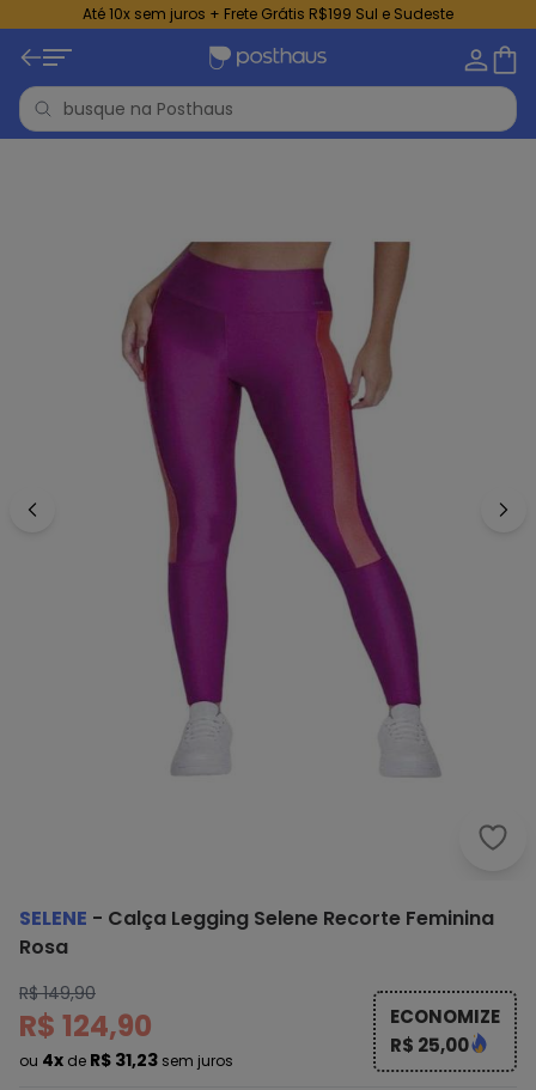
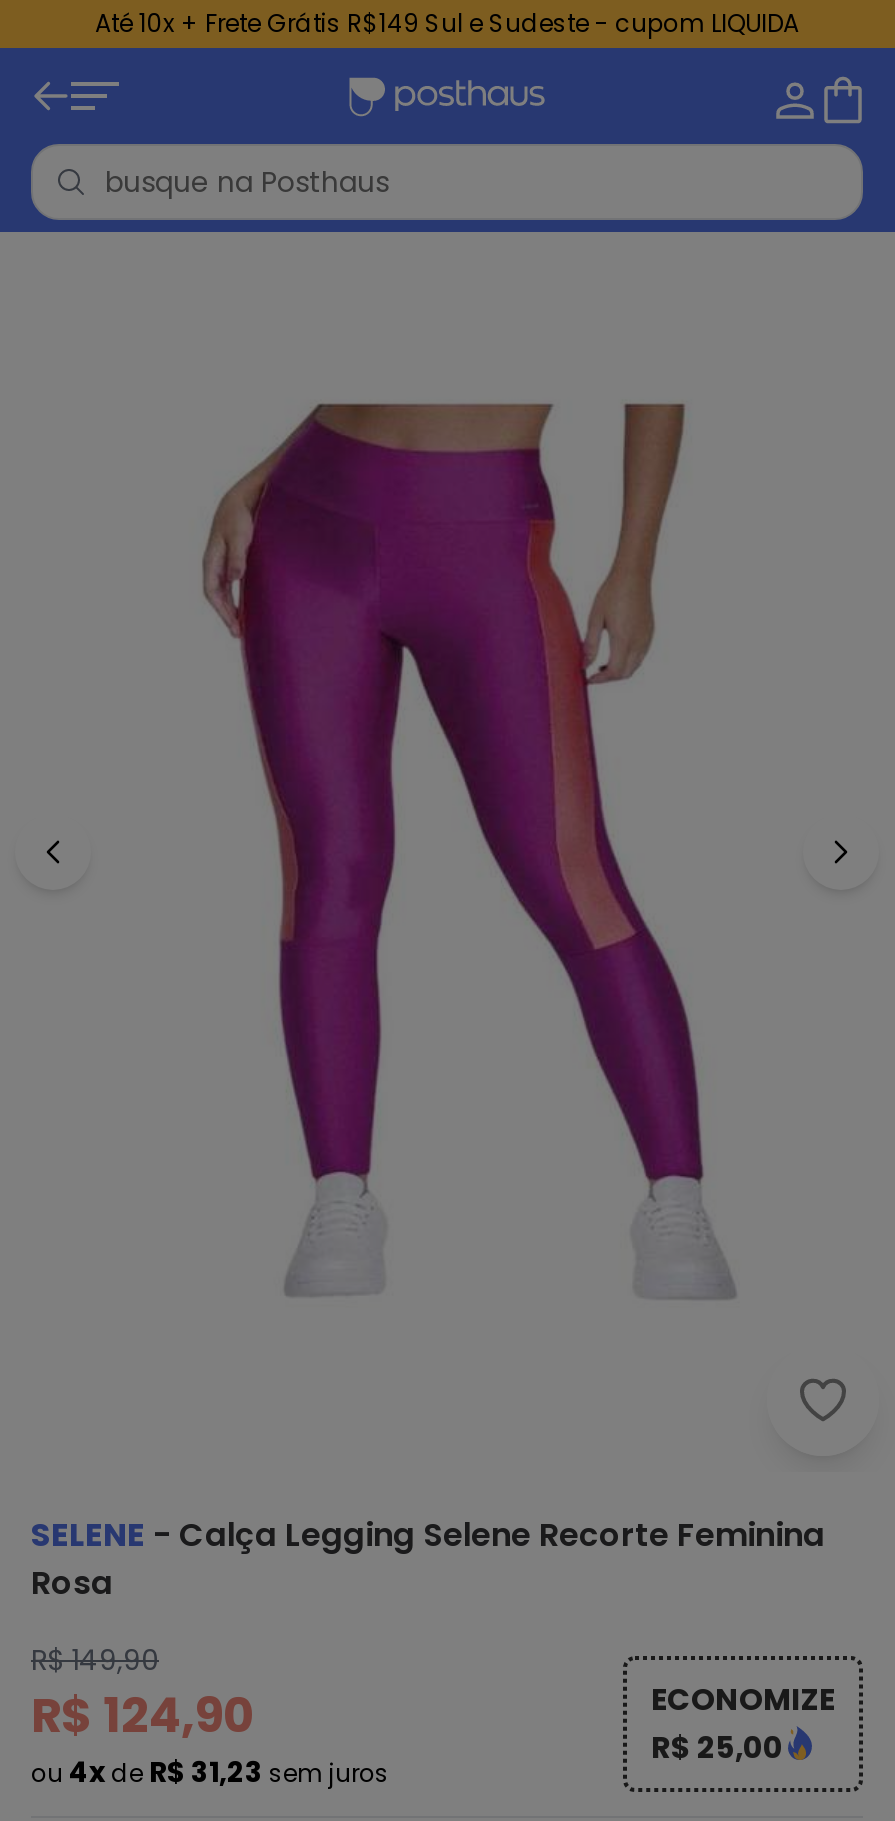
[83,4,453,24] Até 10x sem juros + Frete Grátis R$199 Sul e Sudeste -> [95,6,799,40] Até 10x + Frete Grátis R$149 Sul e Sudeste - cupom LIQUIDA

